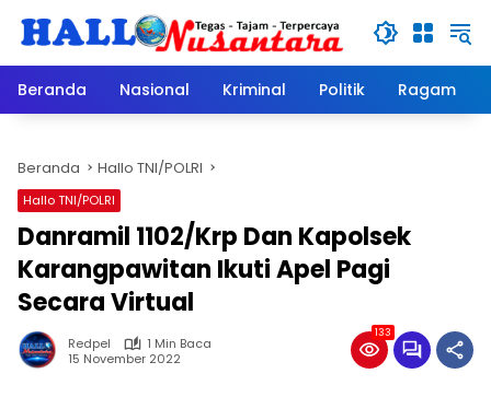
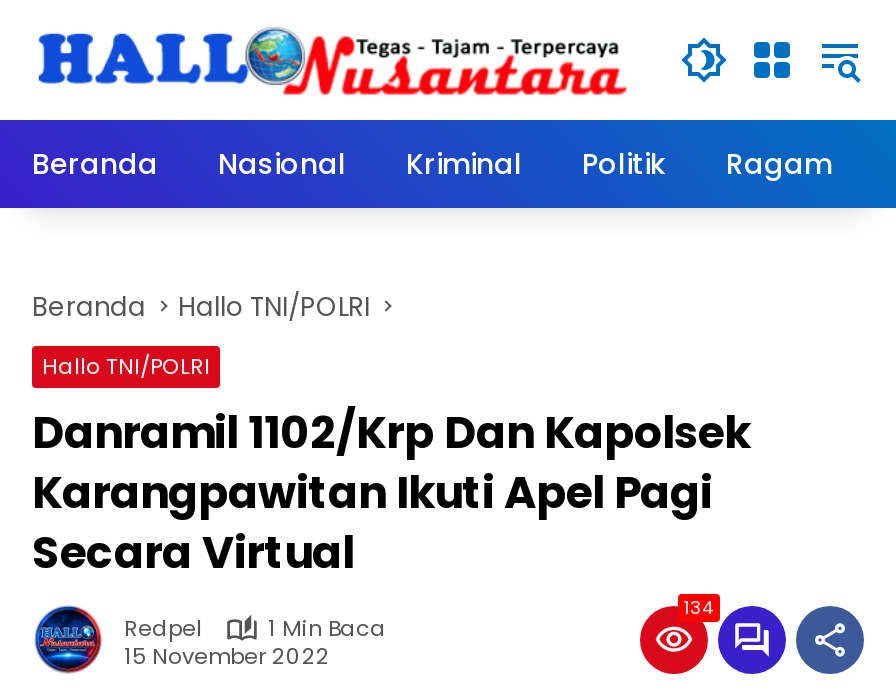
[375,326,391,339] 133 -> [684,596,714,620] 134

